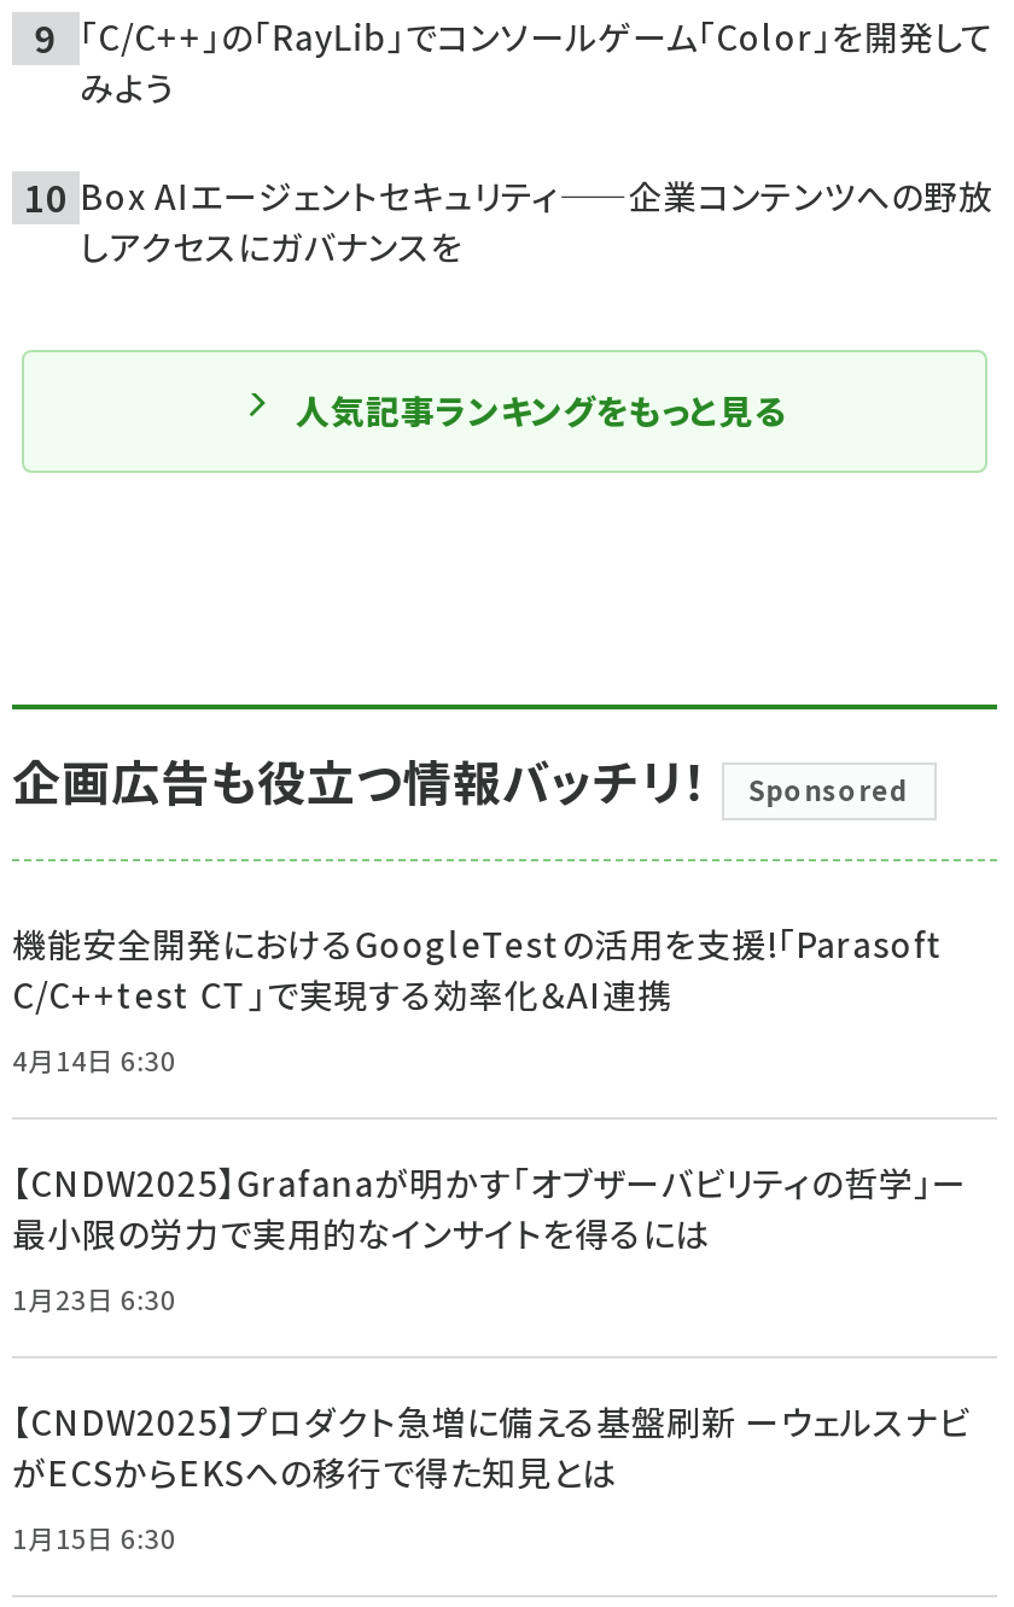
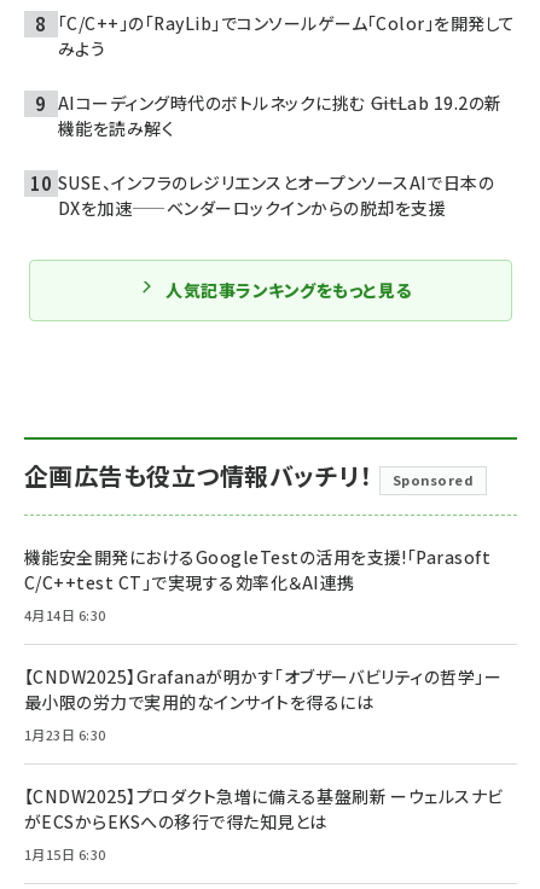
[80,170,993,269] Box AIエージェントセキュリティ——企業コンテンツへの野放 | しアクセスにガバナンスを -> [58,90,502,219] AIコーディング時代のボトルネックに挑む ――GitLab 19.2の新 | 機能を読み解く | SUSE、インフラのレジリエンスとオープンソースAIで日本の | DXを加速——ベンダーロックインからの脱却を支援

